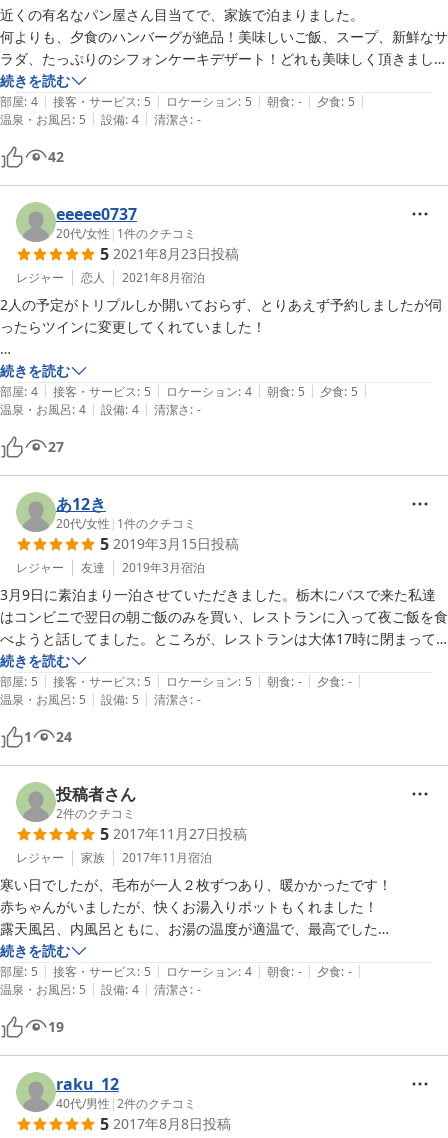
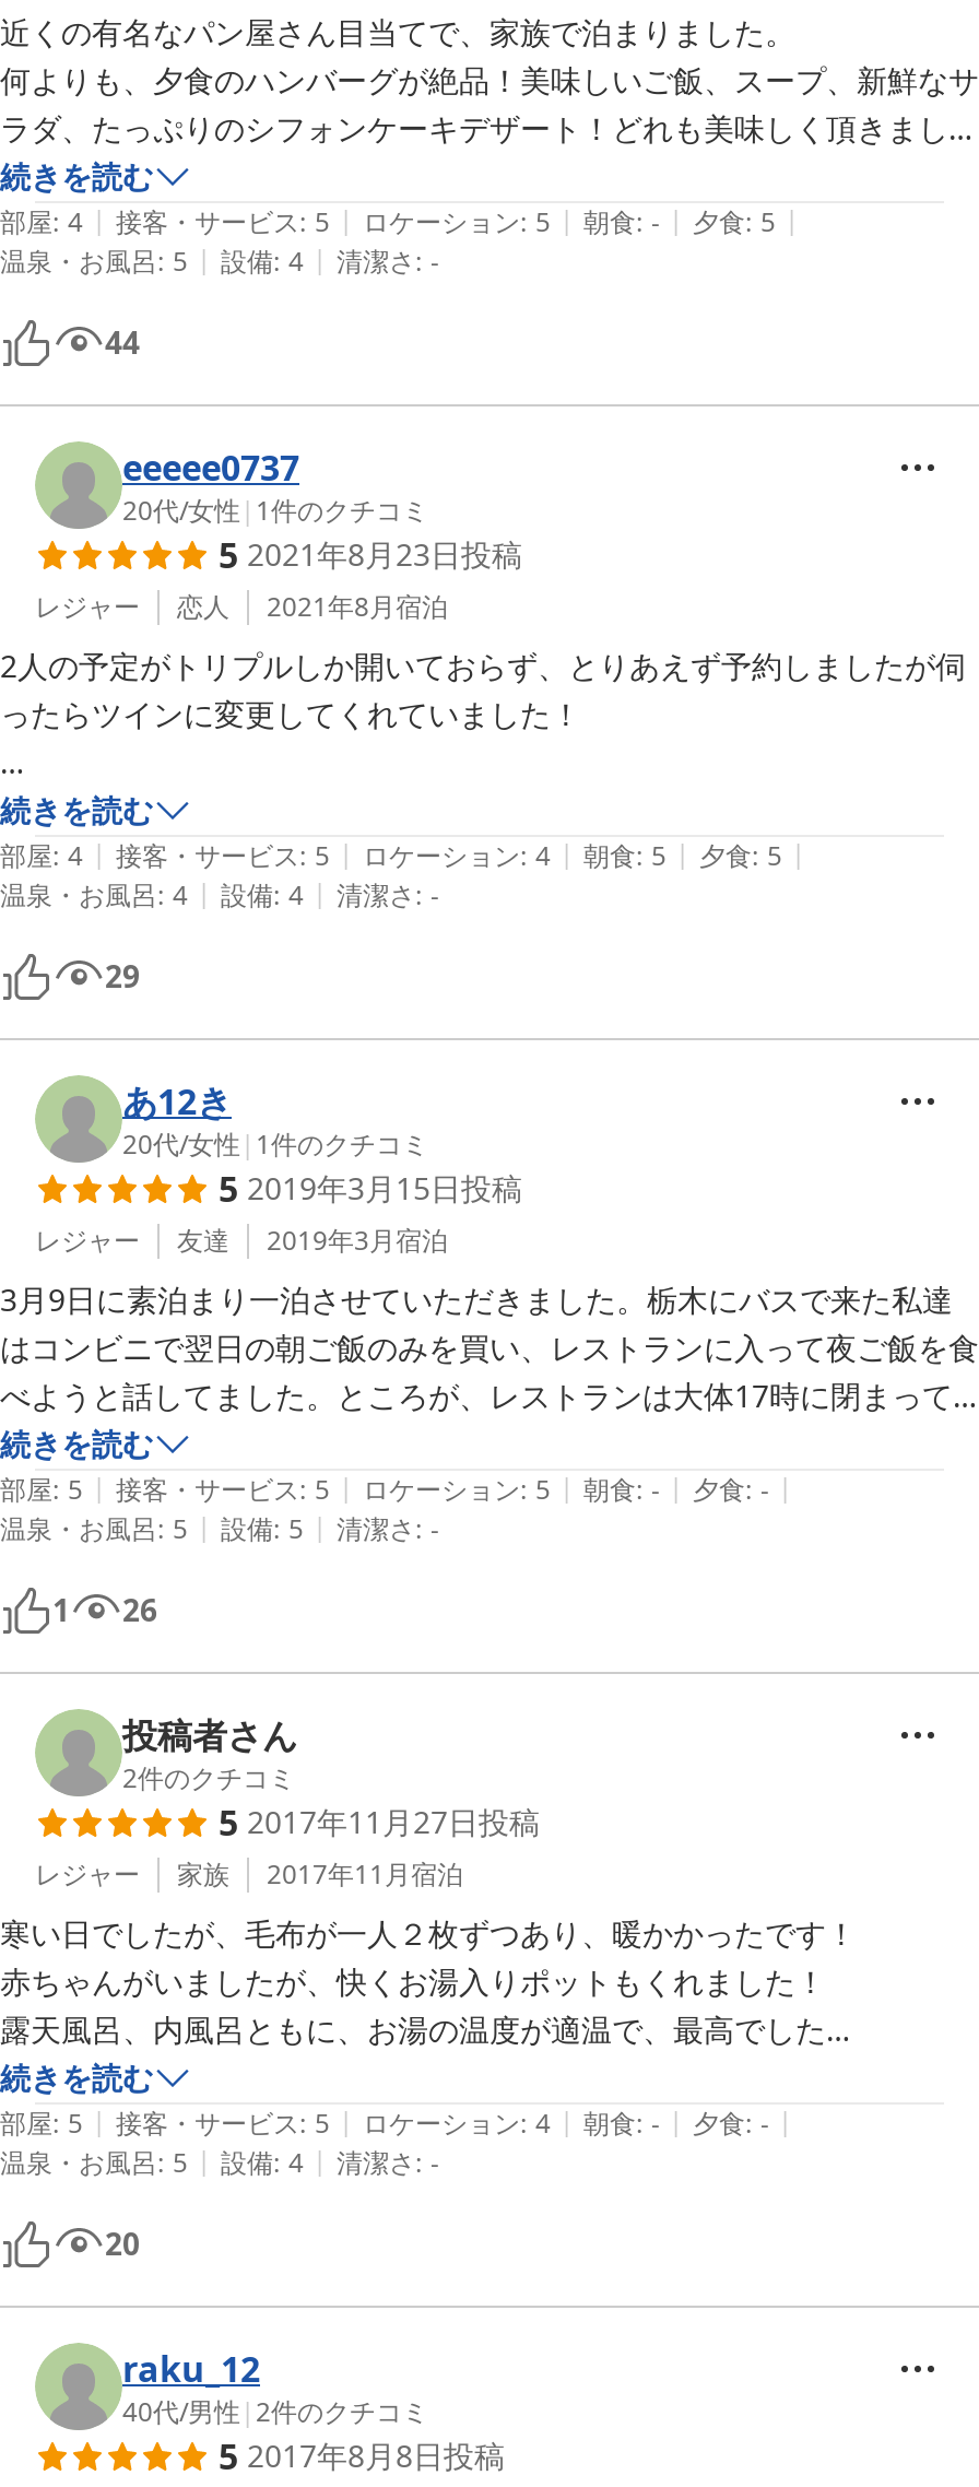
[48,147,64,166] 42 -> [105,321,140,363] 44
[48,437,64,456] 27 -> [105,955,140,997] 29
[24,727,72,746] 1 24 -> [52,1589,157,1630] 1 26
[48,1017,64,1036] 19 -> [105,2223,140,2264] 20

